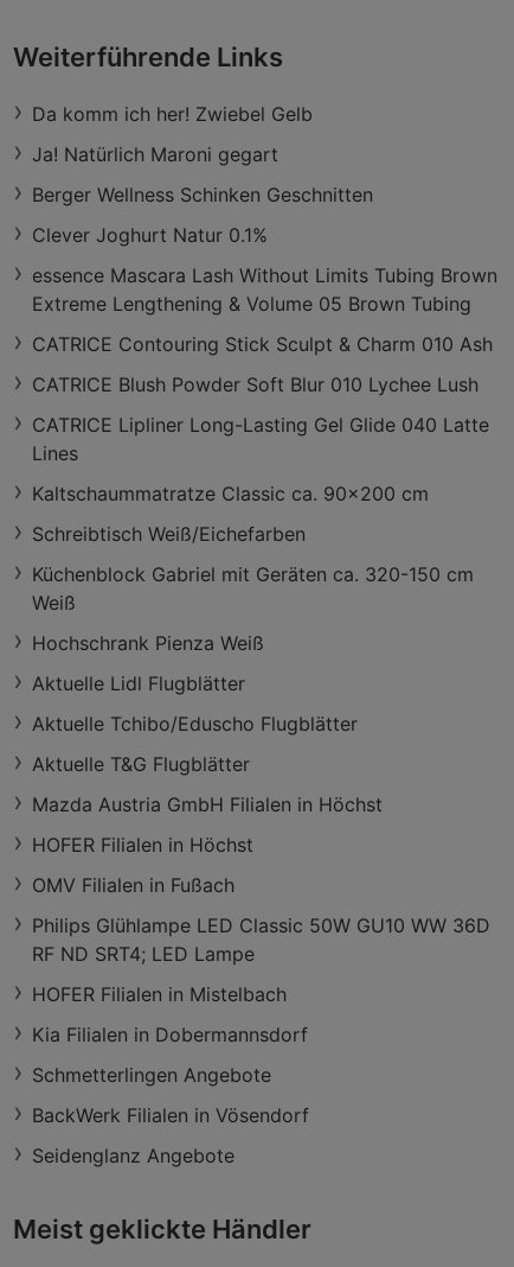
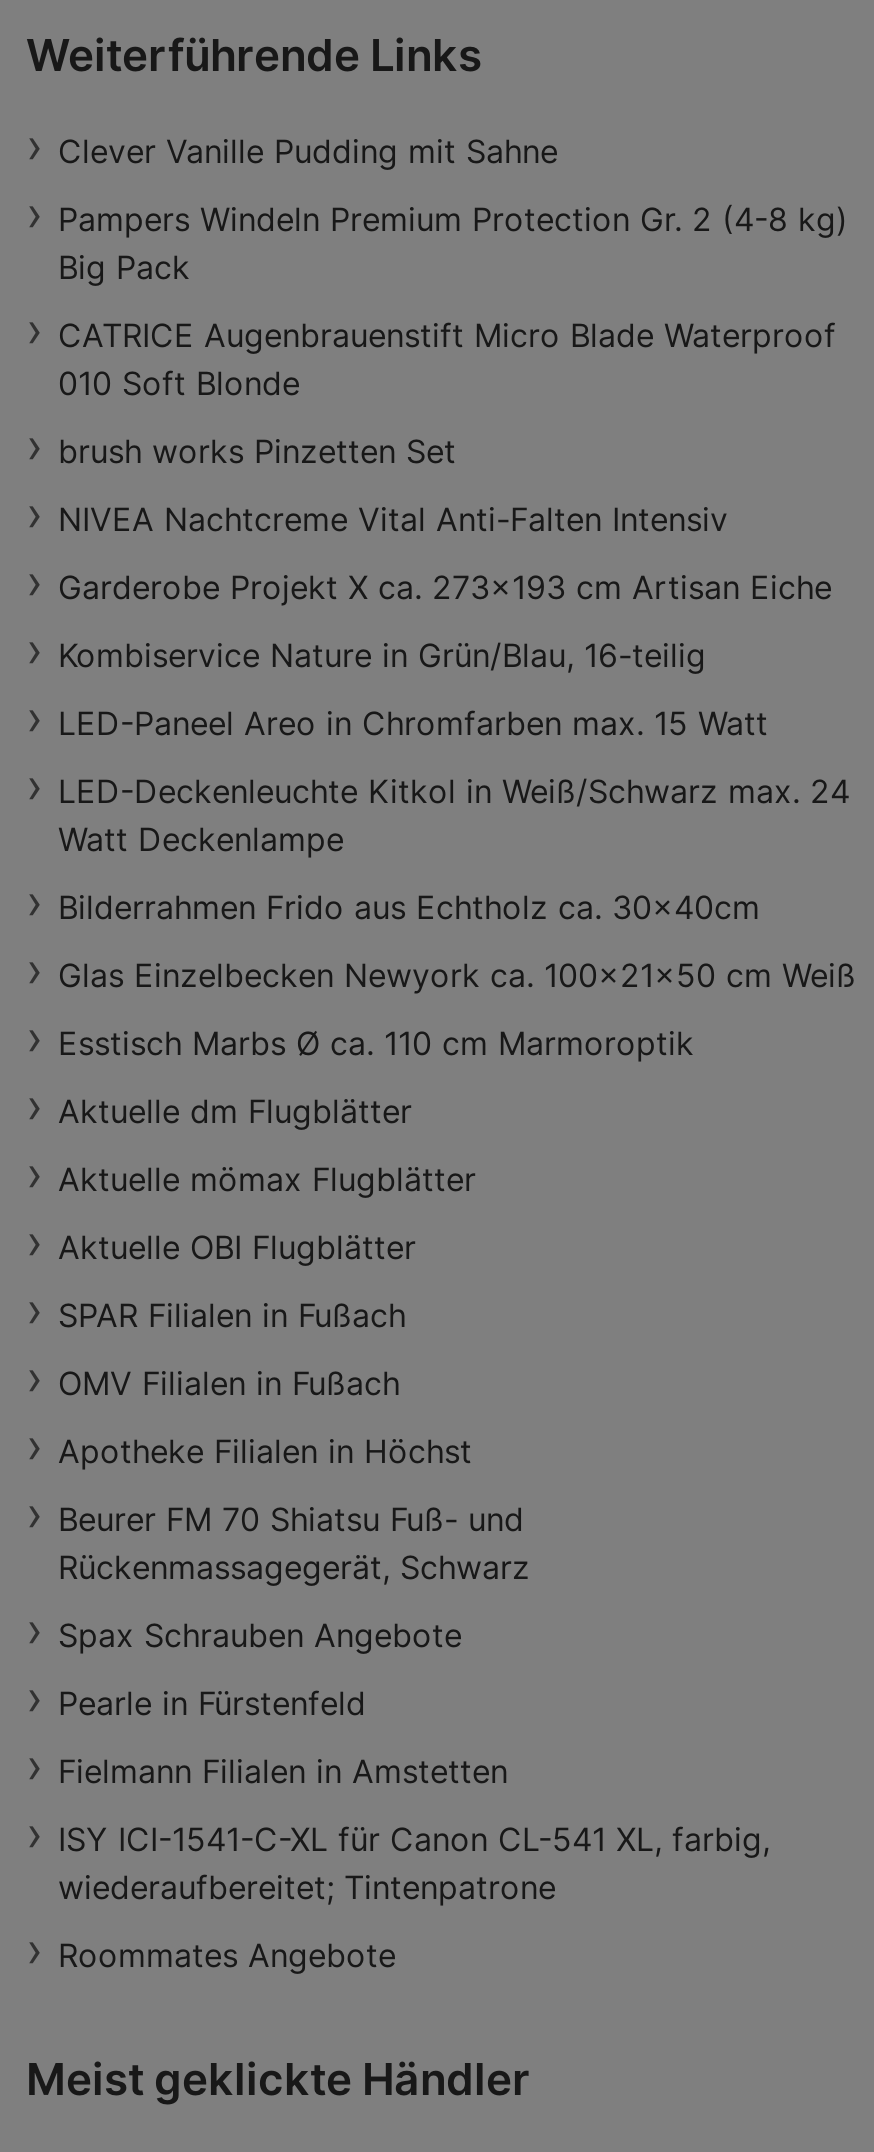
[32,102,497,856] Da komm ich her! Zwiebel Gelb | Ja! Natürlich Maroni gegart | Berger Wellness Schinken Geschnitten | Clever Joghurt Natur 0.1% | essence Mascara Lash Without Limits Tubing Brown | Extreme Lengthening & Volume 05 Brown Tubing | CATRICE Contouring Stick Sculpt & Charm 010 Ash | CATRICE Blush Powder Soft Blur 010 Lychee Lush | CATRICE Lipliner Long-Lasting Gel Glide 040 Latte | Lines | Kaltschaummatratze Classic ca. 90x200 cm | Schreibtisch Weiß/Eichefarben | Küchenblock Gabriel mit Geräten ca. 320-150 cm | Weiß | Hochschrank Pienza Weiß | Aktuelle Lidl Flugblätter | Aktuelle Tchibo/Eduscho Flugblätter | Aktuelle T&G Flugblätter | Mazda Austria GmbH Filialen in Höchst | HOFER Filialen in Höchst -> [58,131,856,1335] Clever Vanille Pudding mit Sahne | Pampers Windeln Premium Protection Gr. 2 (4-8 kg) | Big Pack | CATRICE Augenbrauenstift Micro Blade Waterproof | 010 Soft Blonde | brush works Pinzetten Set | NIVEA Nachtcreme Vital Anti-Falten Intensiv | Garderobe Projekt X ca. 273x193 cm Artisan Eiche | Kombiservice Nature in Grün/Blau, 16-teilig | LED-Paneel Areo in Chromfarben max. 15 Watt | LED-Deckenleuchte Kitkol in Weiß/Schwarz max. 24 | Watt Deckenlampe | Bilderrahmen Frido aus Echtholz ca. 30x40cm | Glas Einzelbecken Newyork ca. 100x21x50 cm Weiß | Esstisch Marbs Ø ca. 110 cm Marmoroptik | Aktuelle dm Flugblätter | Aktuelle mömax Flugblätter | Aktuelle OBI Flugblätter | SPAR Filialen in Fußach
moved [32,873,234,897] -> [58,1363,400,1403]: OMV Filialen in Fußach
[32,913,490,1167] Philips Glühlampe LED Classic 50W GU10 WW 36D | RF ND SRT4; LED Lampe | HOFER Filialen in Mistelbach | Kia Filialen in Dobermannsdorf | Schmetterlingen Angebote | BackWerk Filialen in Vösendorf | Seidenglanz Angebote -> [58,1431,772,1975] Apotheke Filialen in Höchst | Beurer FM 70 Shiatsu Fuß- und | Rückenmassagegerät, Schwarz | Spax Schrauben Angebote | Pearle in Fürstenfeld | Fielmann Filialen in Amstetten | ISY ICI-1541-C-XL für Canon CL-541 XL, farbig, | wiederaufbereitet; Tintenpatrone | Roommates Angebote

